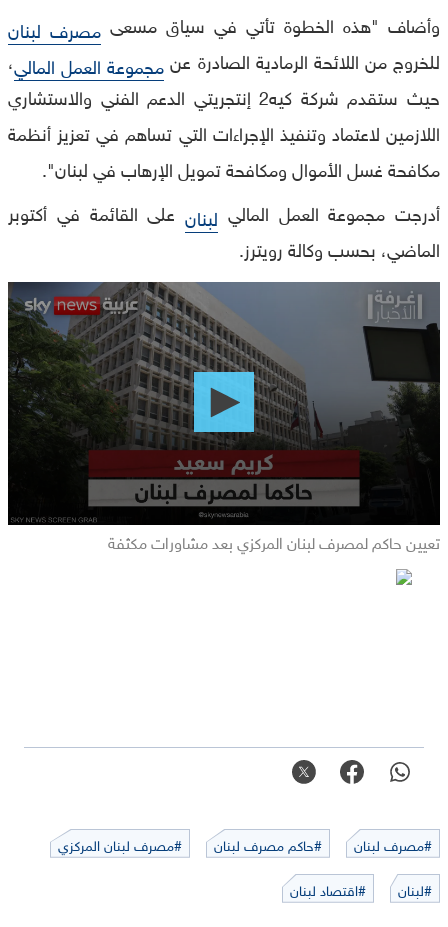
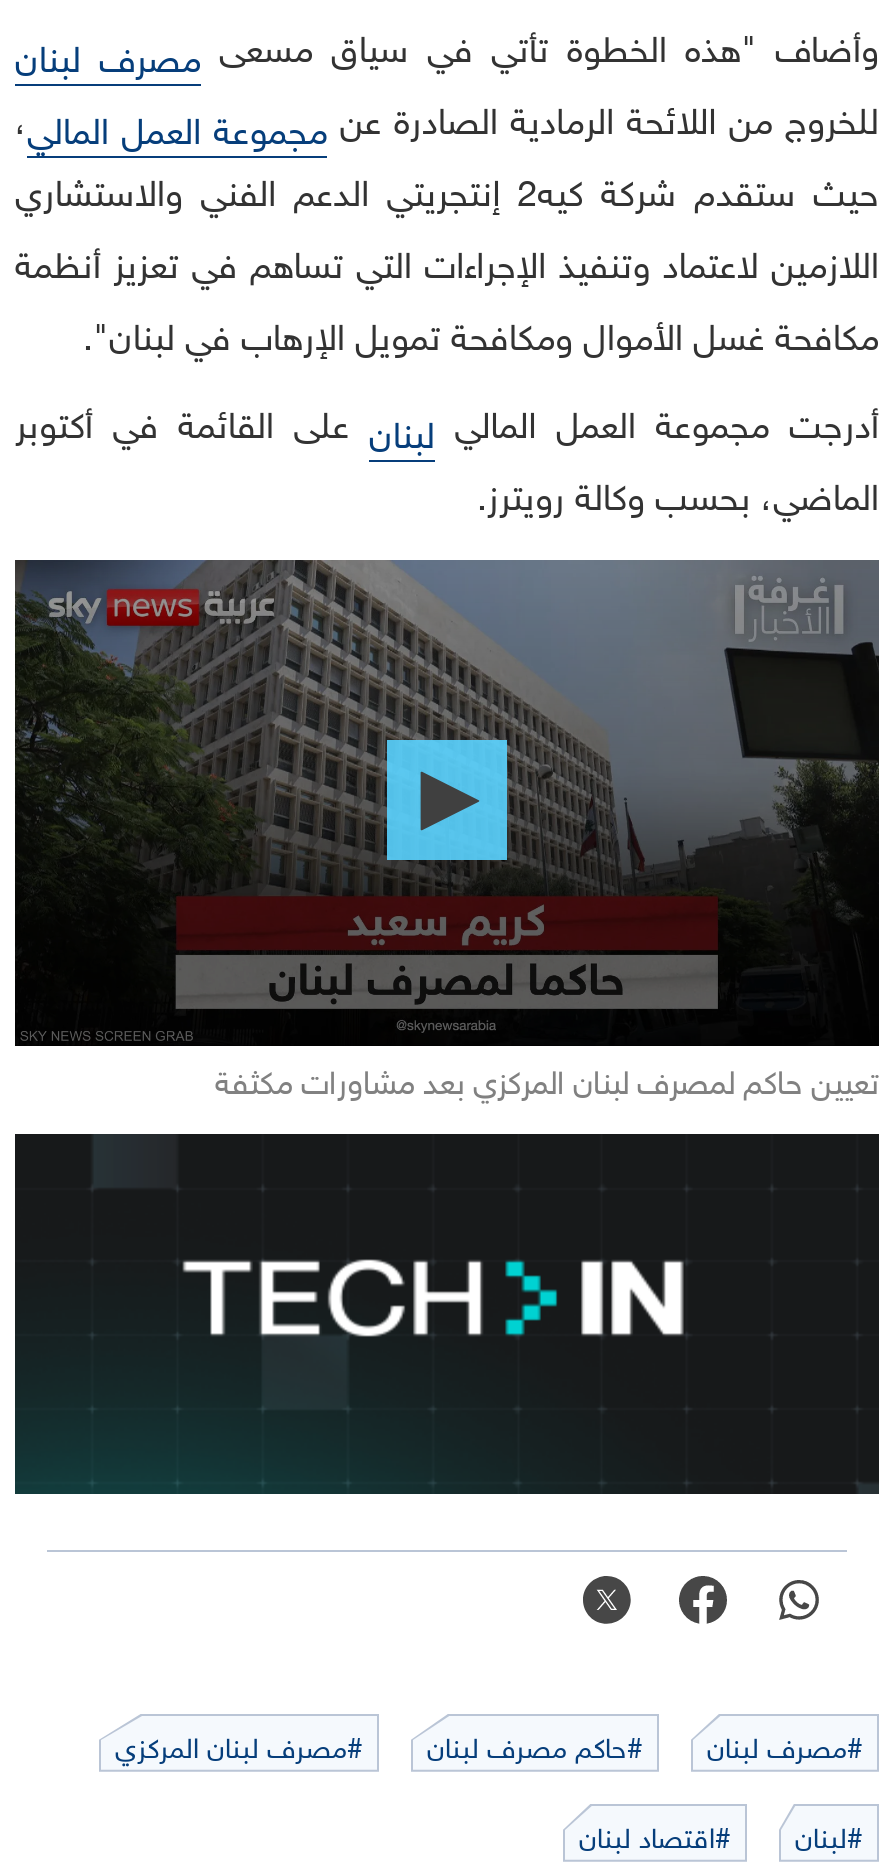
none -> [13,1132,881,1496] [image]

